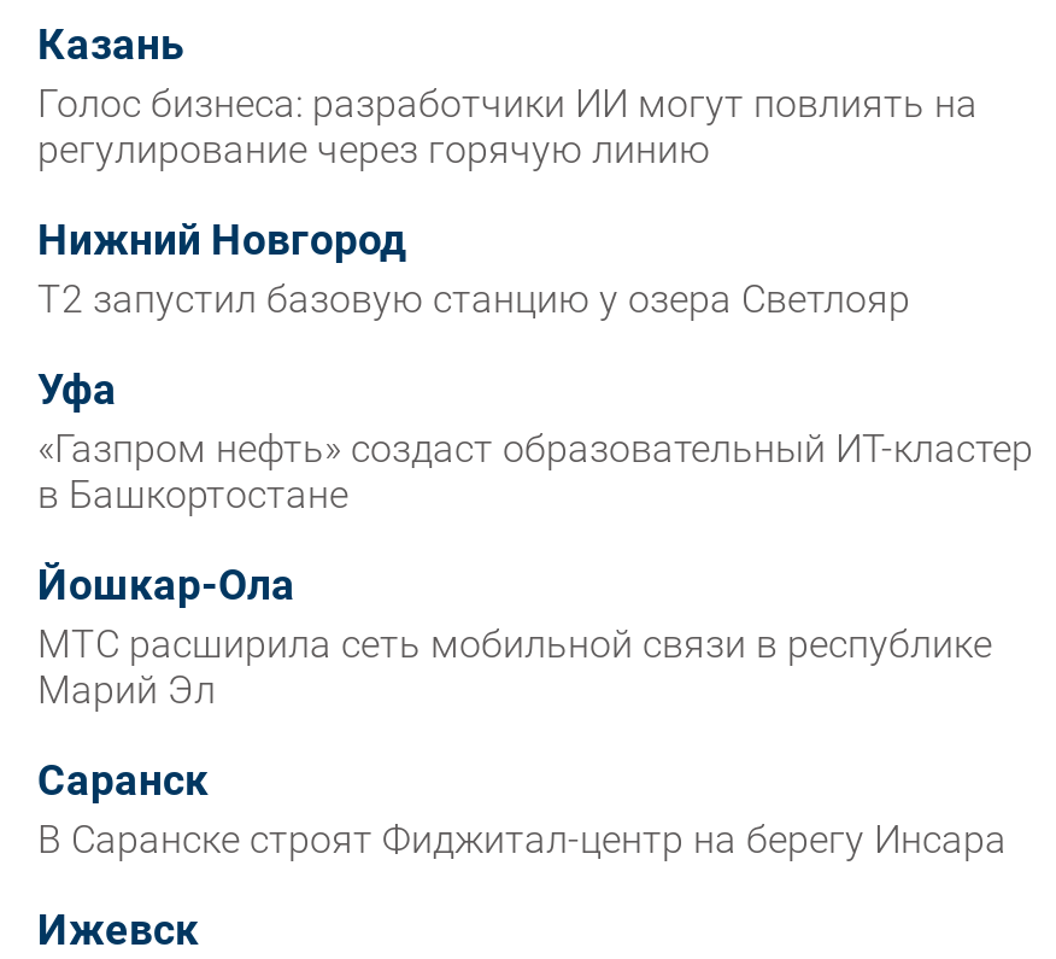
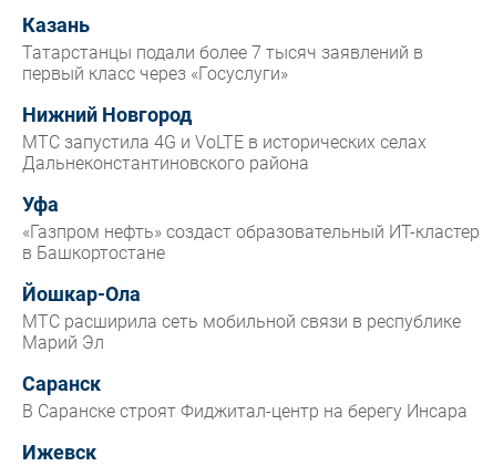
[37,80,978,171] Голос бизнеса: разработчики ИИ могут повлиять на | регулирование через горячую линию -> [22,42,423,84] Татарстанцы подали более 7 тысяч заявлений в | первый класс через «Госуслуги»
[37,275,910,321] Т2 запустил базовую станцию у озера Светлояр -> [22,131,427,173] МТС запустила 4G и VoLTE в исторических селах | Дальнеконстантиновского района

